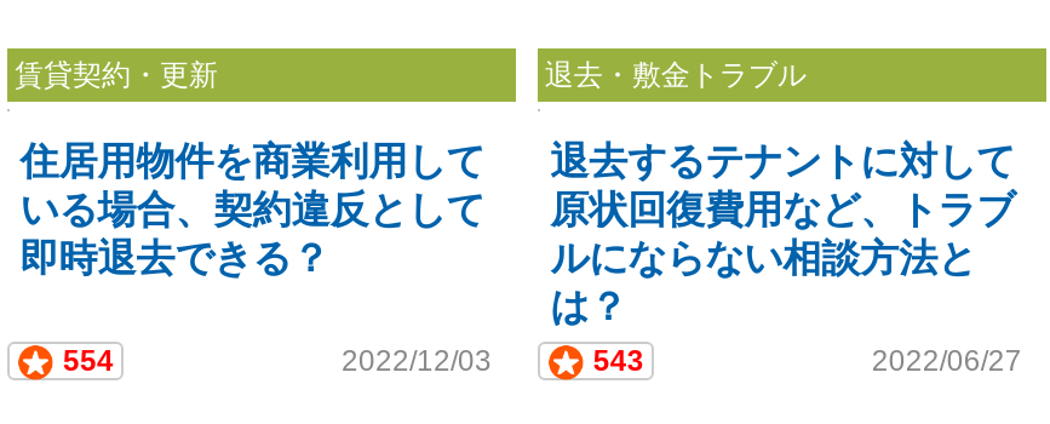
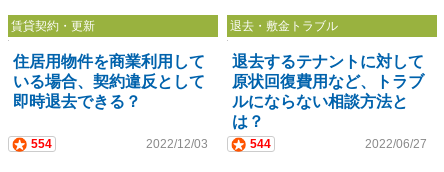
[593,343,644,377] 543 -> [250,137,271,151] 544

